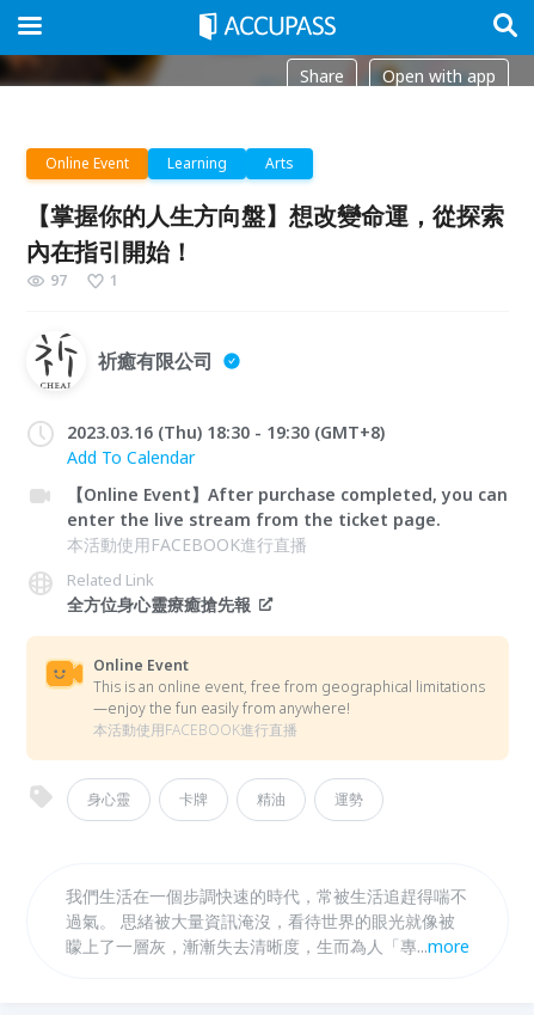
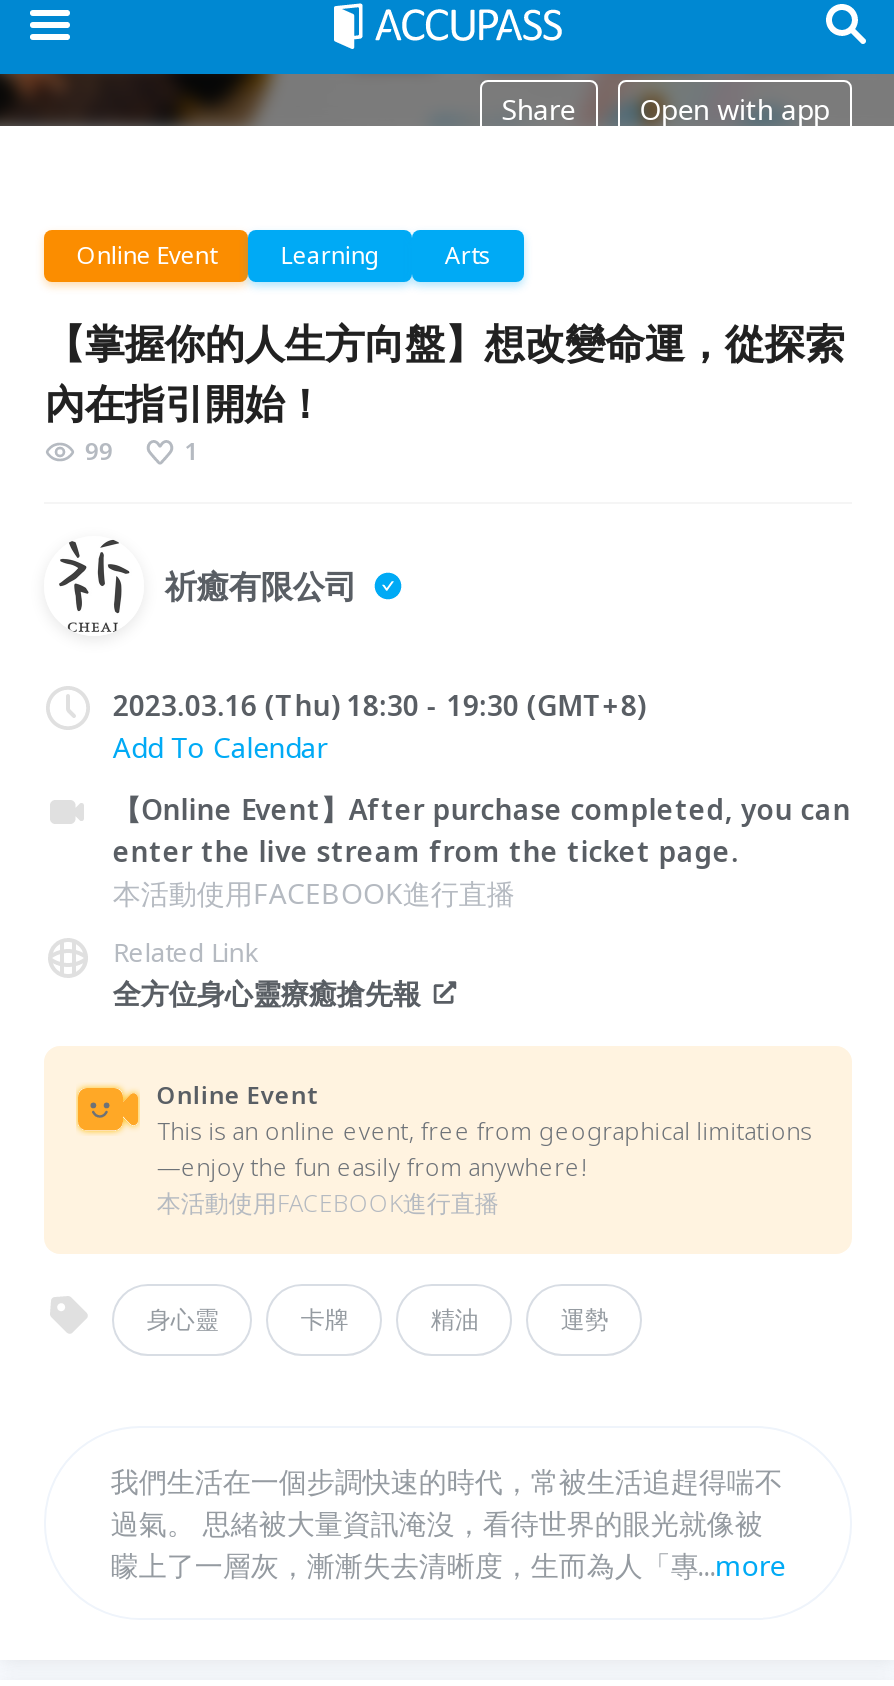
[51,270,67,290] 97 -> [85,434,113,468] 99

